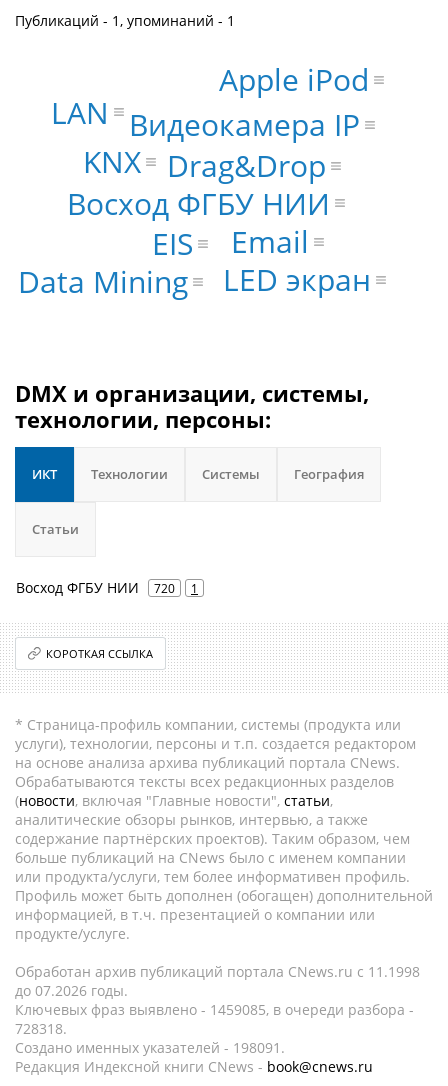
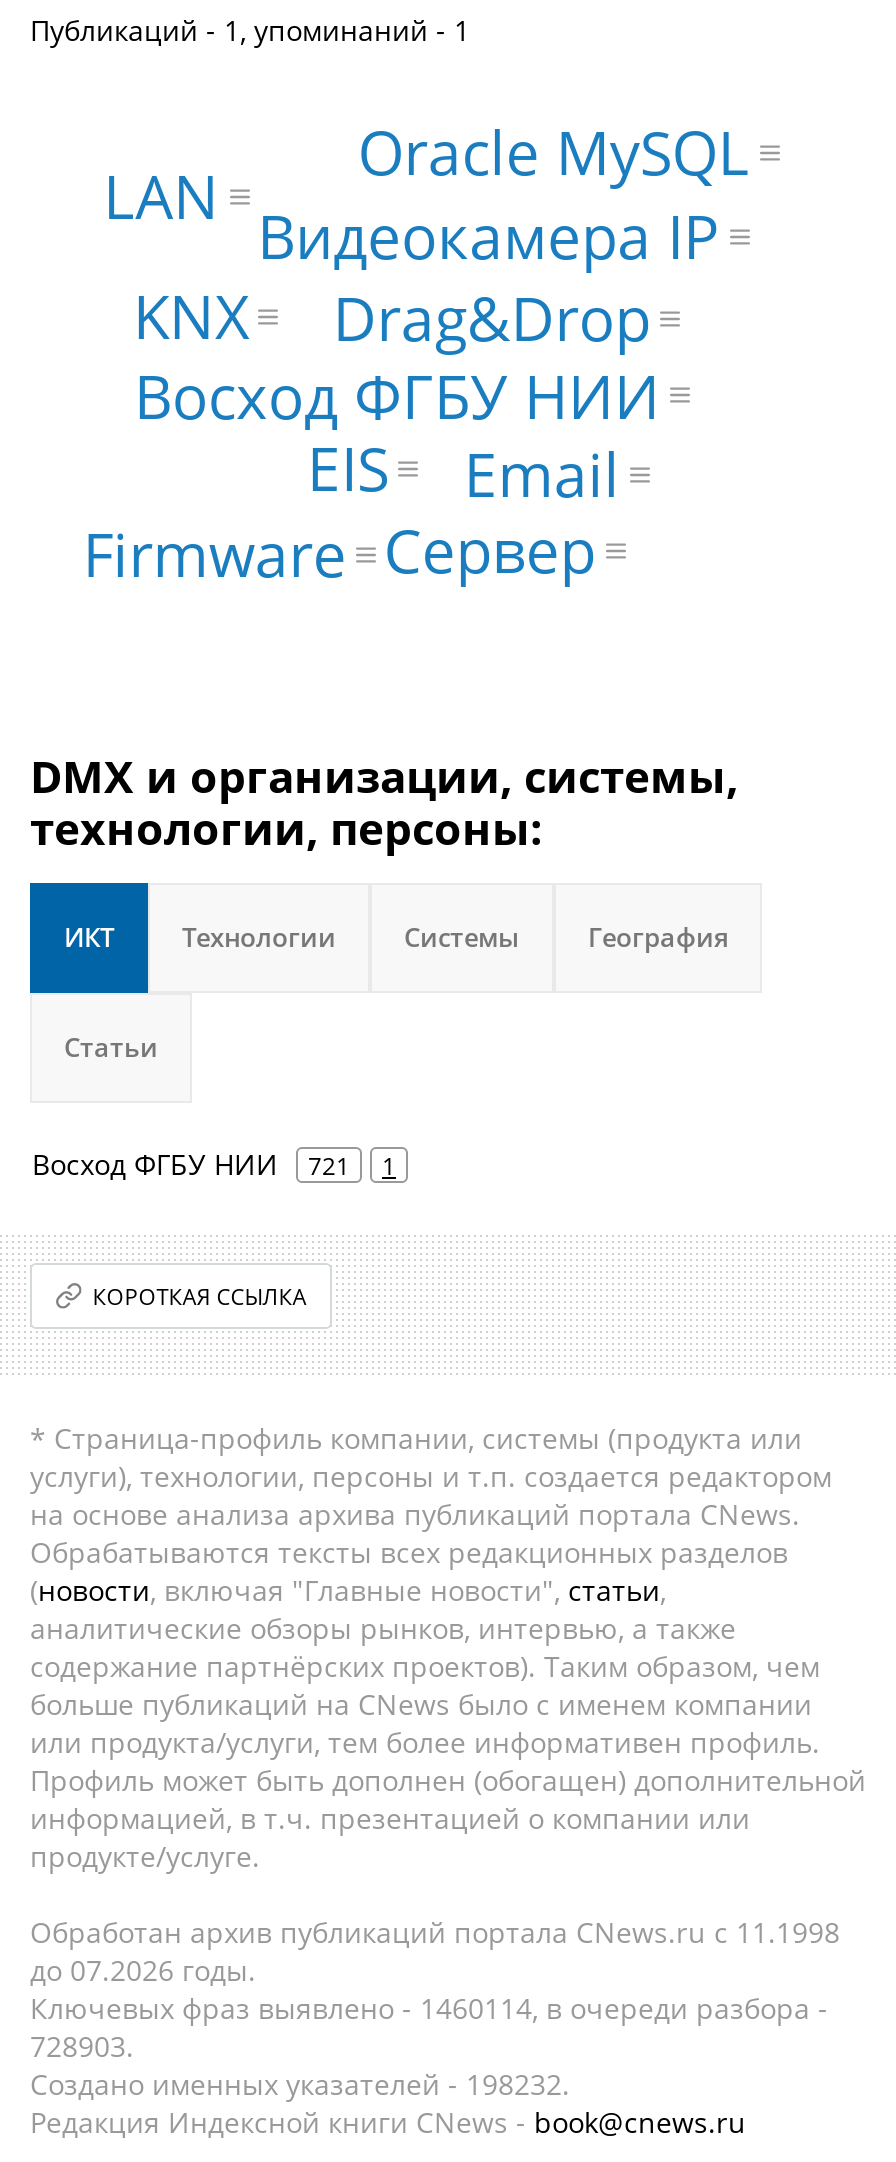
none -> [358,111,750,193] Oracle MySQL
[219,59,369,100] Apple iPod -> [384,509,596,591] Сервер
[18,259,371,302] LED экран | Data Mining -> [83,513,347,595] Firmware
[16,578,198,597] Восход ФГБУ НИИ 720 1 -> [32,1145,396,1183] Восход ФГБУ НИИ 721 1
[15,1000,414,1019] Ключевых фраз выявлено - 1459085, в очереди разбора - -> [30,1989,828,2027] Ключевых фраз выявлено - 1460114, в очереди разбора -
[15,1019,67,1038] 728318. -> [30,2027,134,2065] 728903.
[15,1038,285,1057] Создано именных указателей - 198091. -> [30,2065,570,2103] Создано именных указателей - 198232.

